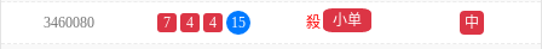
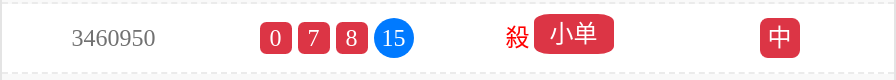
[43,14,94,31] 3460080 -> [72,24,282,52] 3460950 | 0
[186,14,216,31] 4 | 4 -> [346,24,358,52] 8

